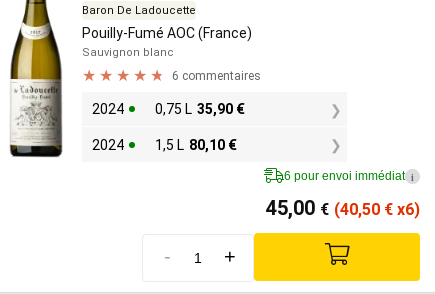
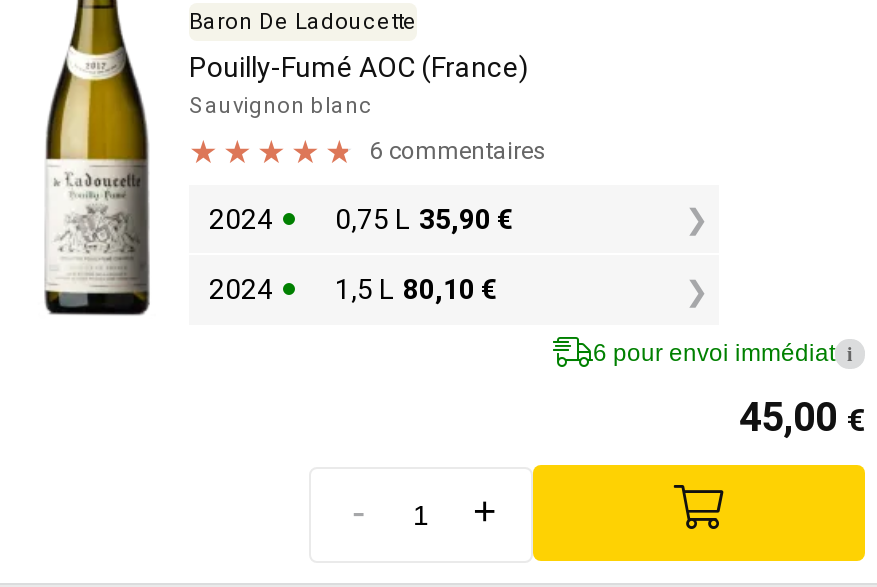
[266,196,420,220] 45,00 € (40,50 €x6) -> [739,392,865,440] 45,00 €

